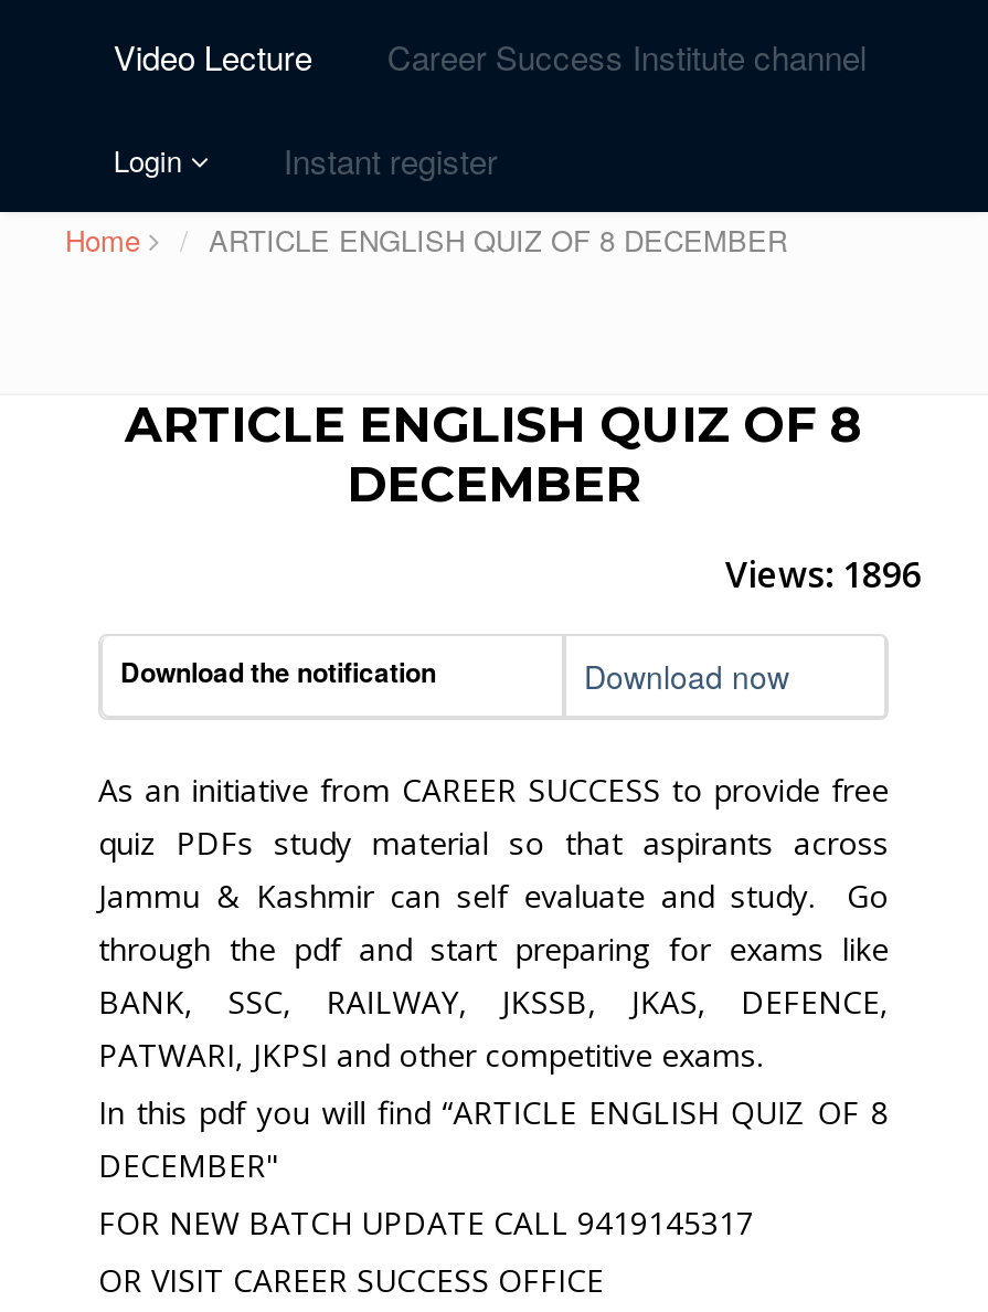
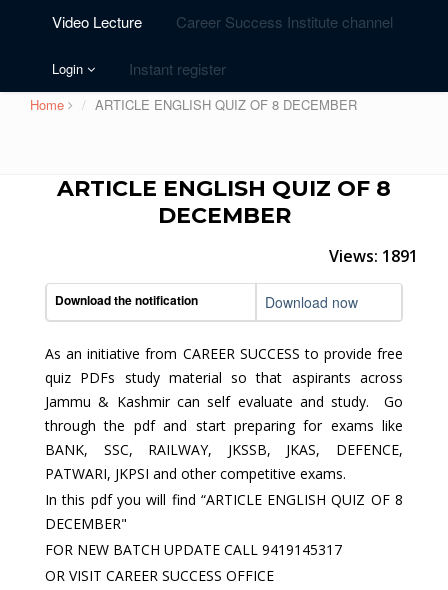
[725,550,922,599] Views: 1896 -> [329,245,418,267] Views: 1891

